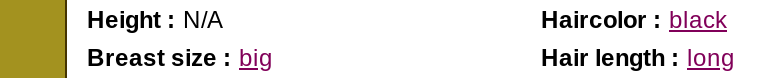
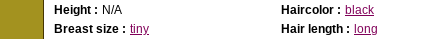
[87,44,273,72] Breast size : big -> [54,22,149,36] Breast size : tiny

